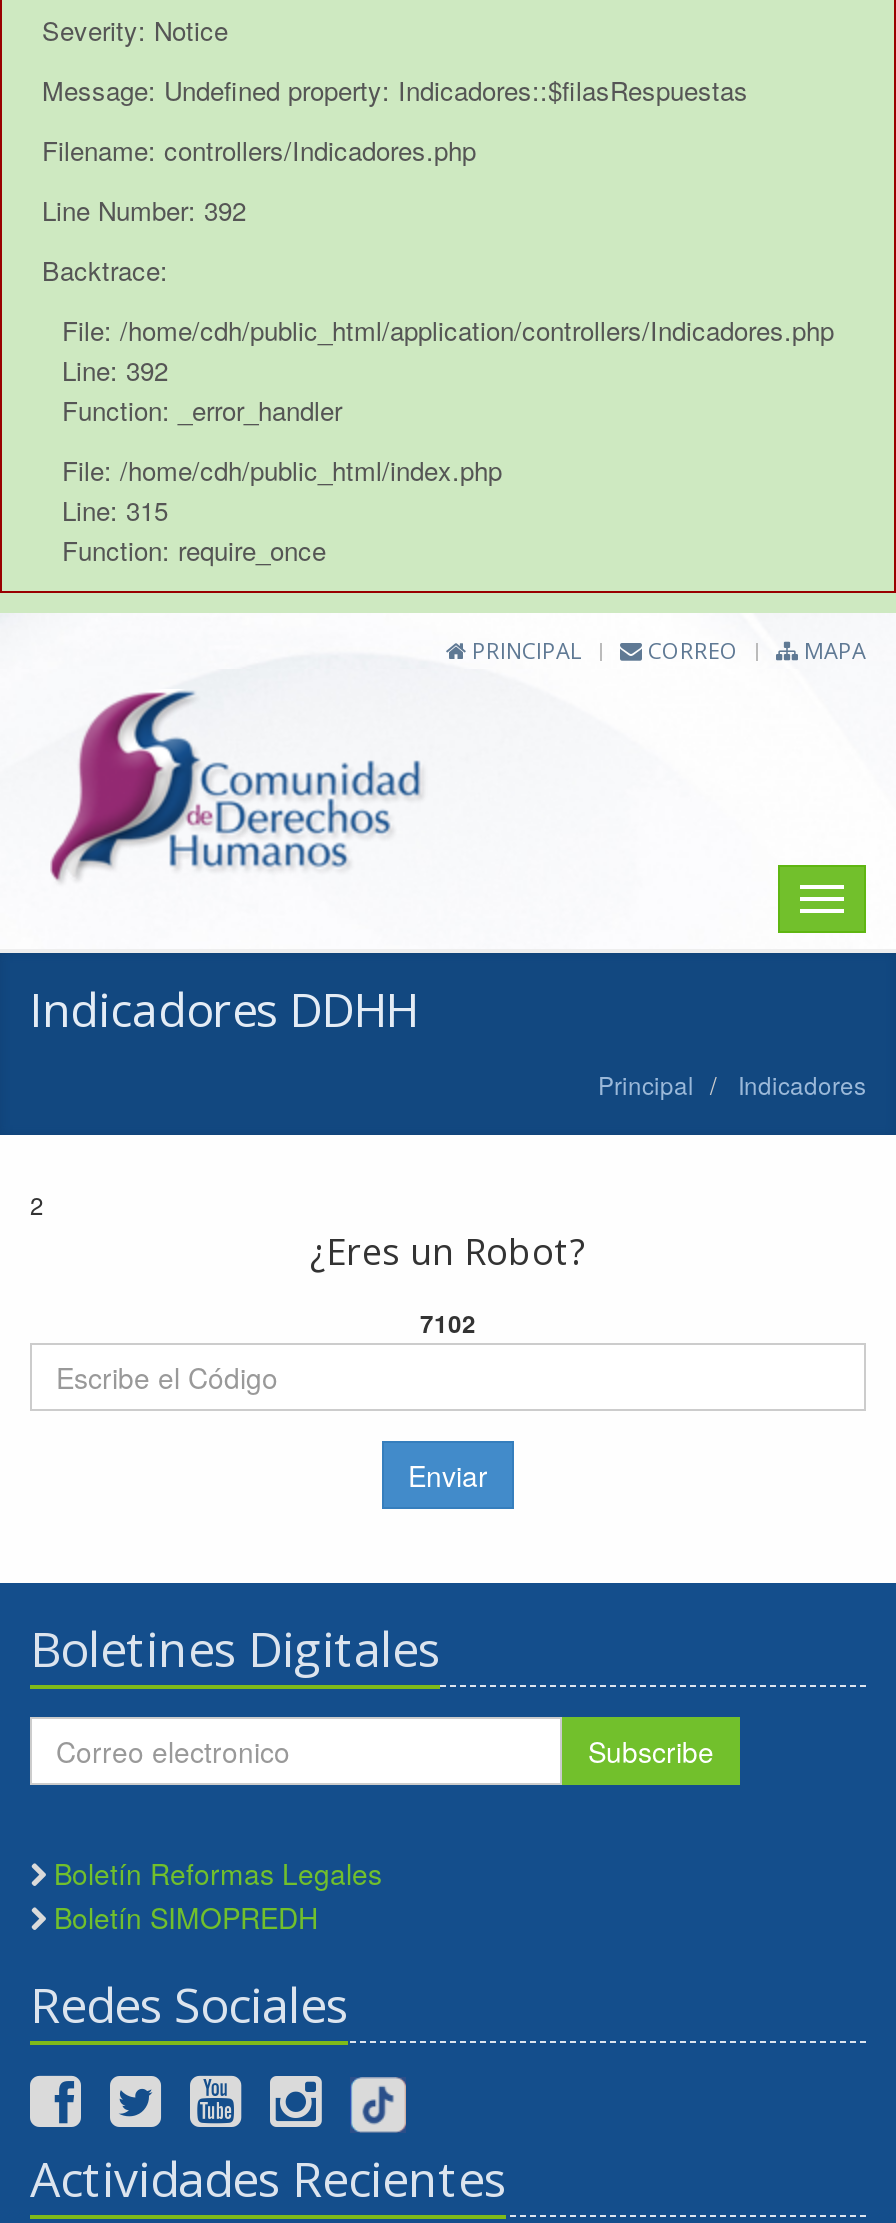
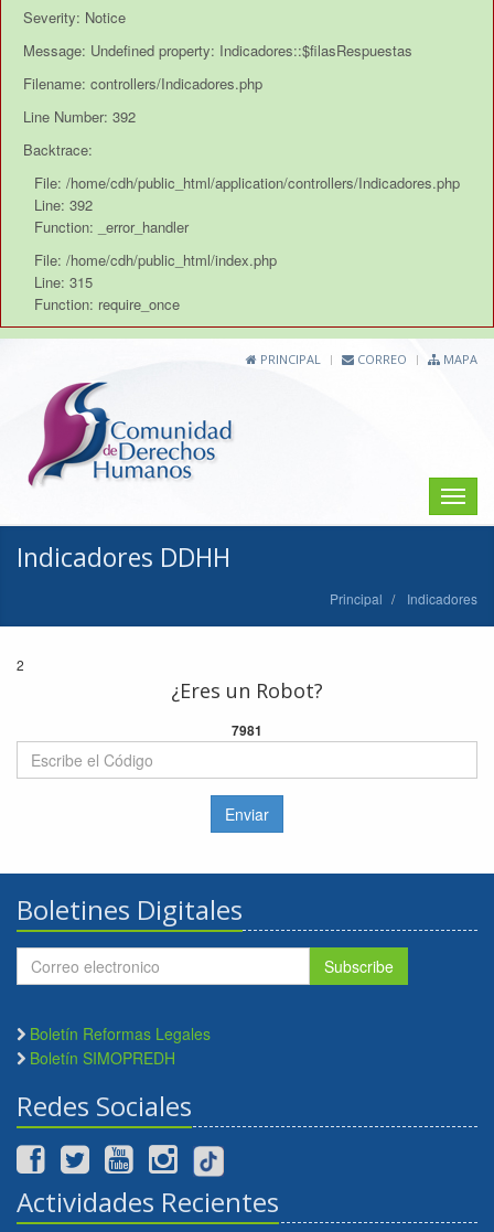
[420,1305,476,1341] 7102 -> [232,720,262,740] 7981

